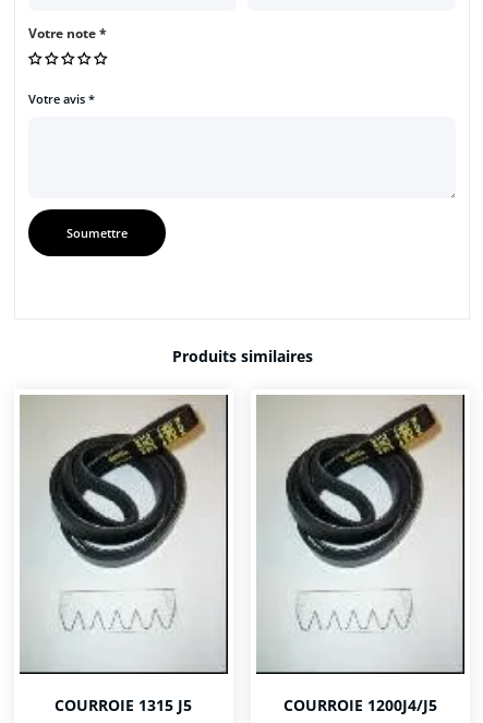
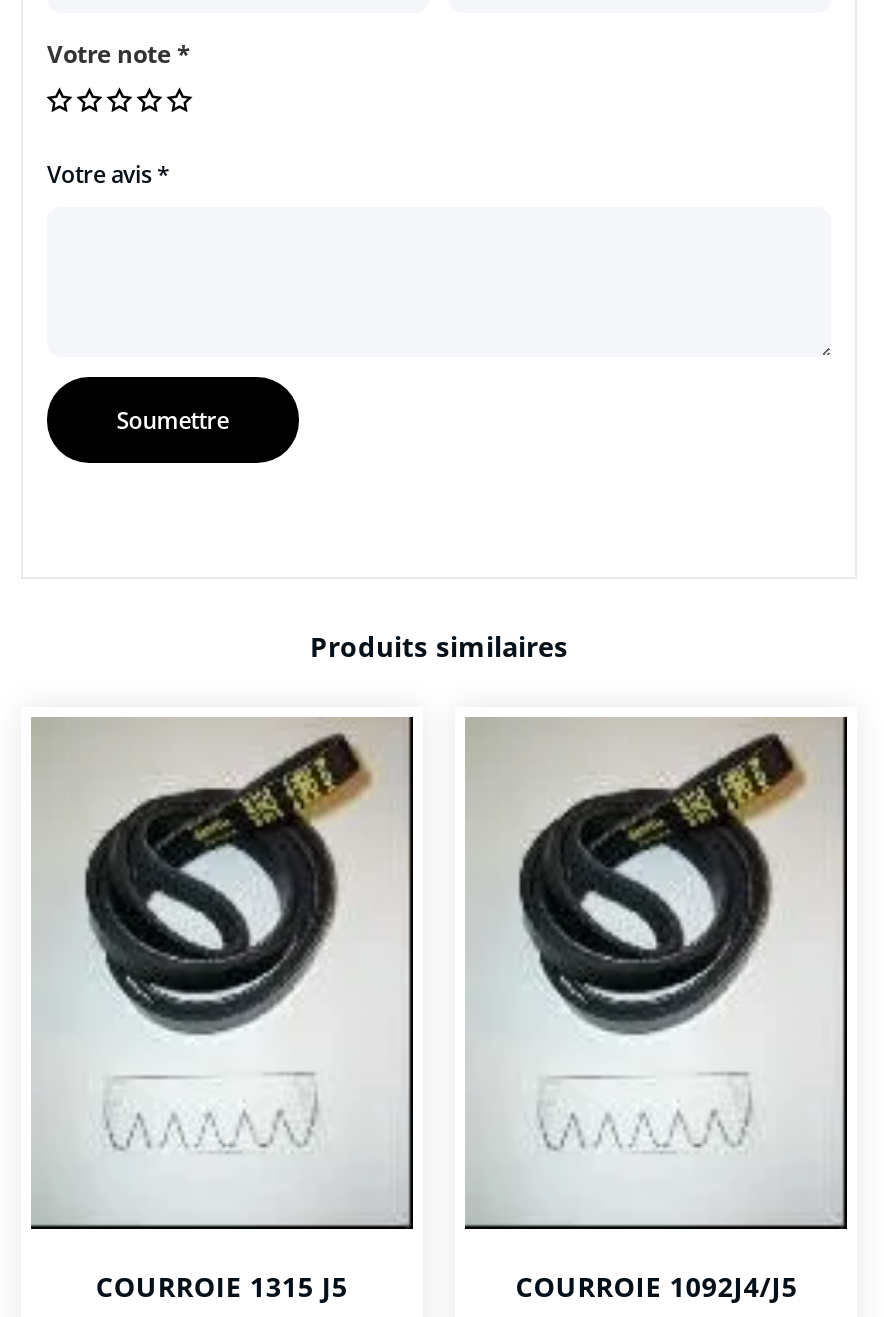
[284,696,437,715] COURROIE 1200J4/J5 -> [515,1269,797,1305] COURROIE 1092J4/J5

